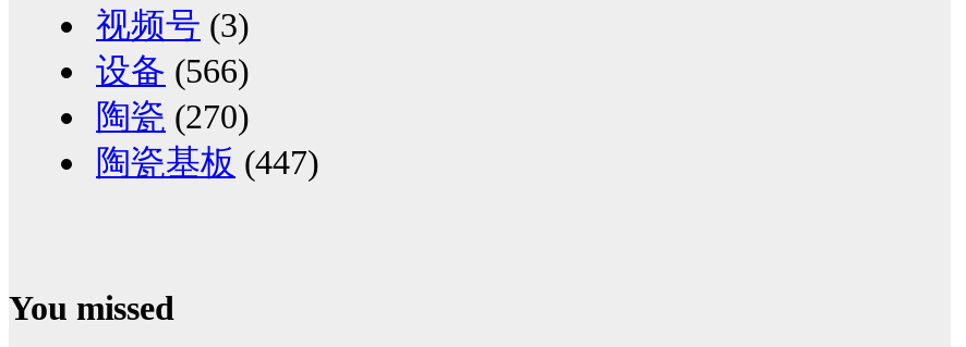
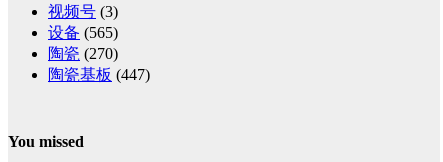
[96,52,249,89] 设备(566) -> [48,24,118,41] 设备(565)

